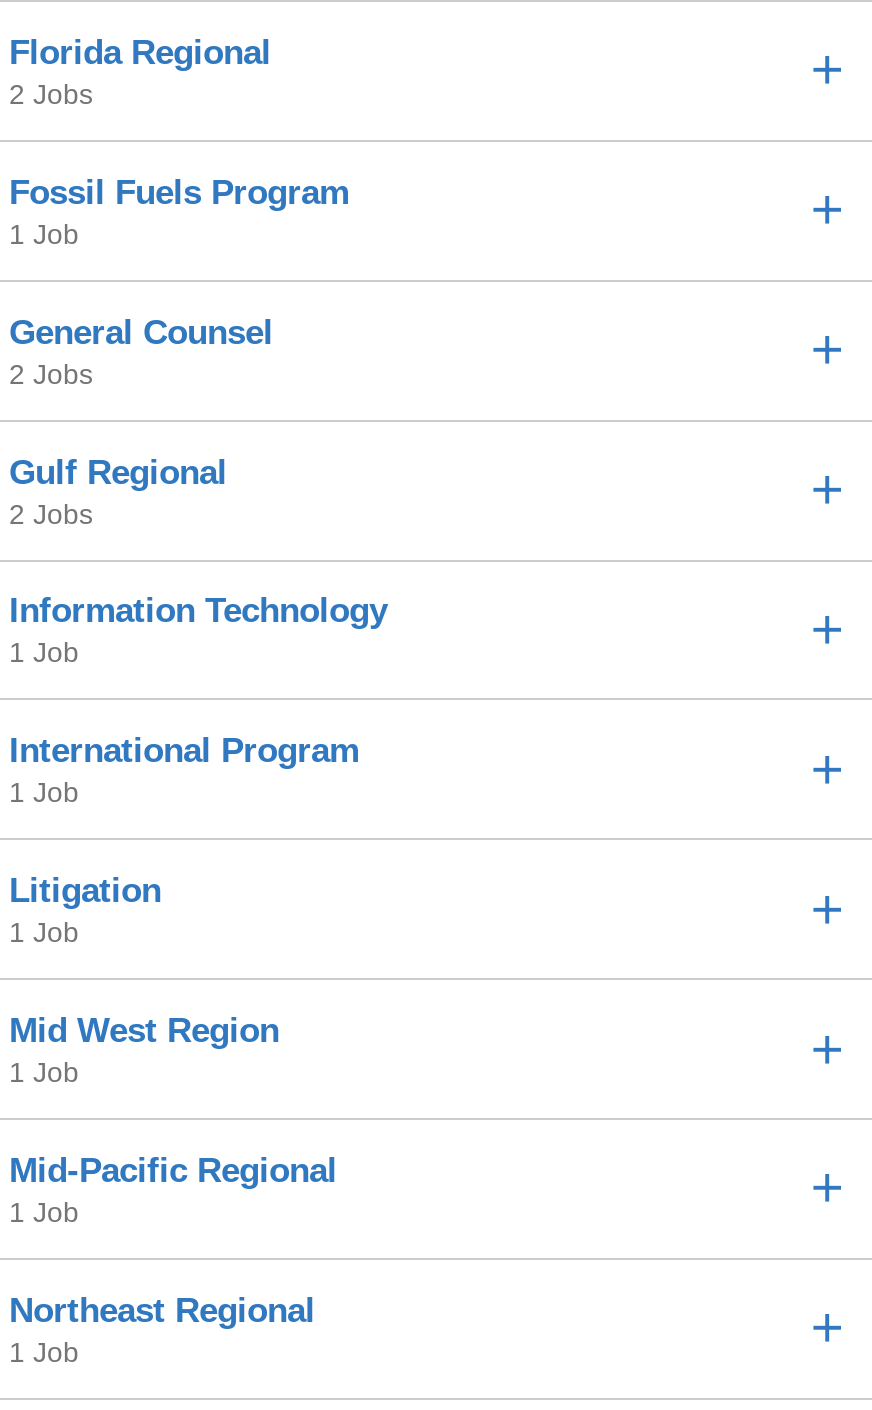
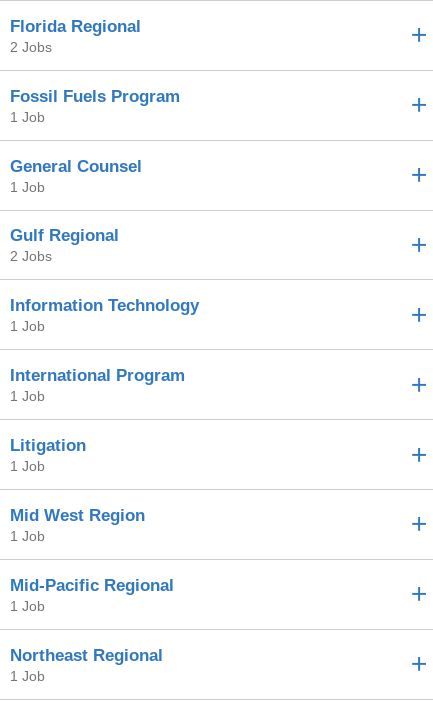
[9,357,93,389] 2 Jobs -> [10,179,45,195] 1 Job

